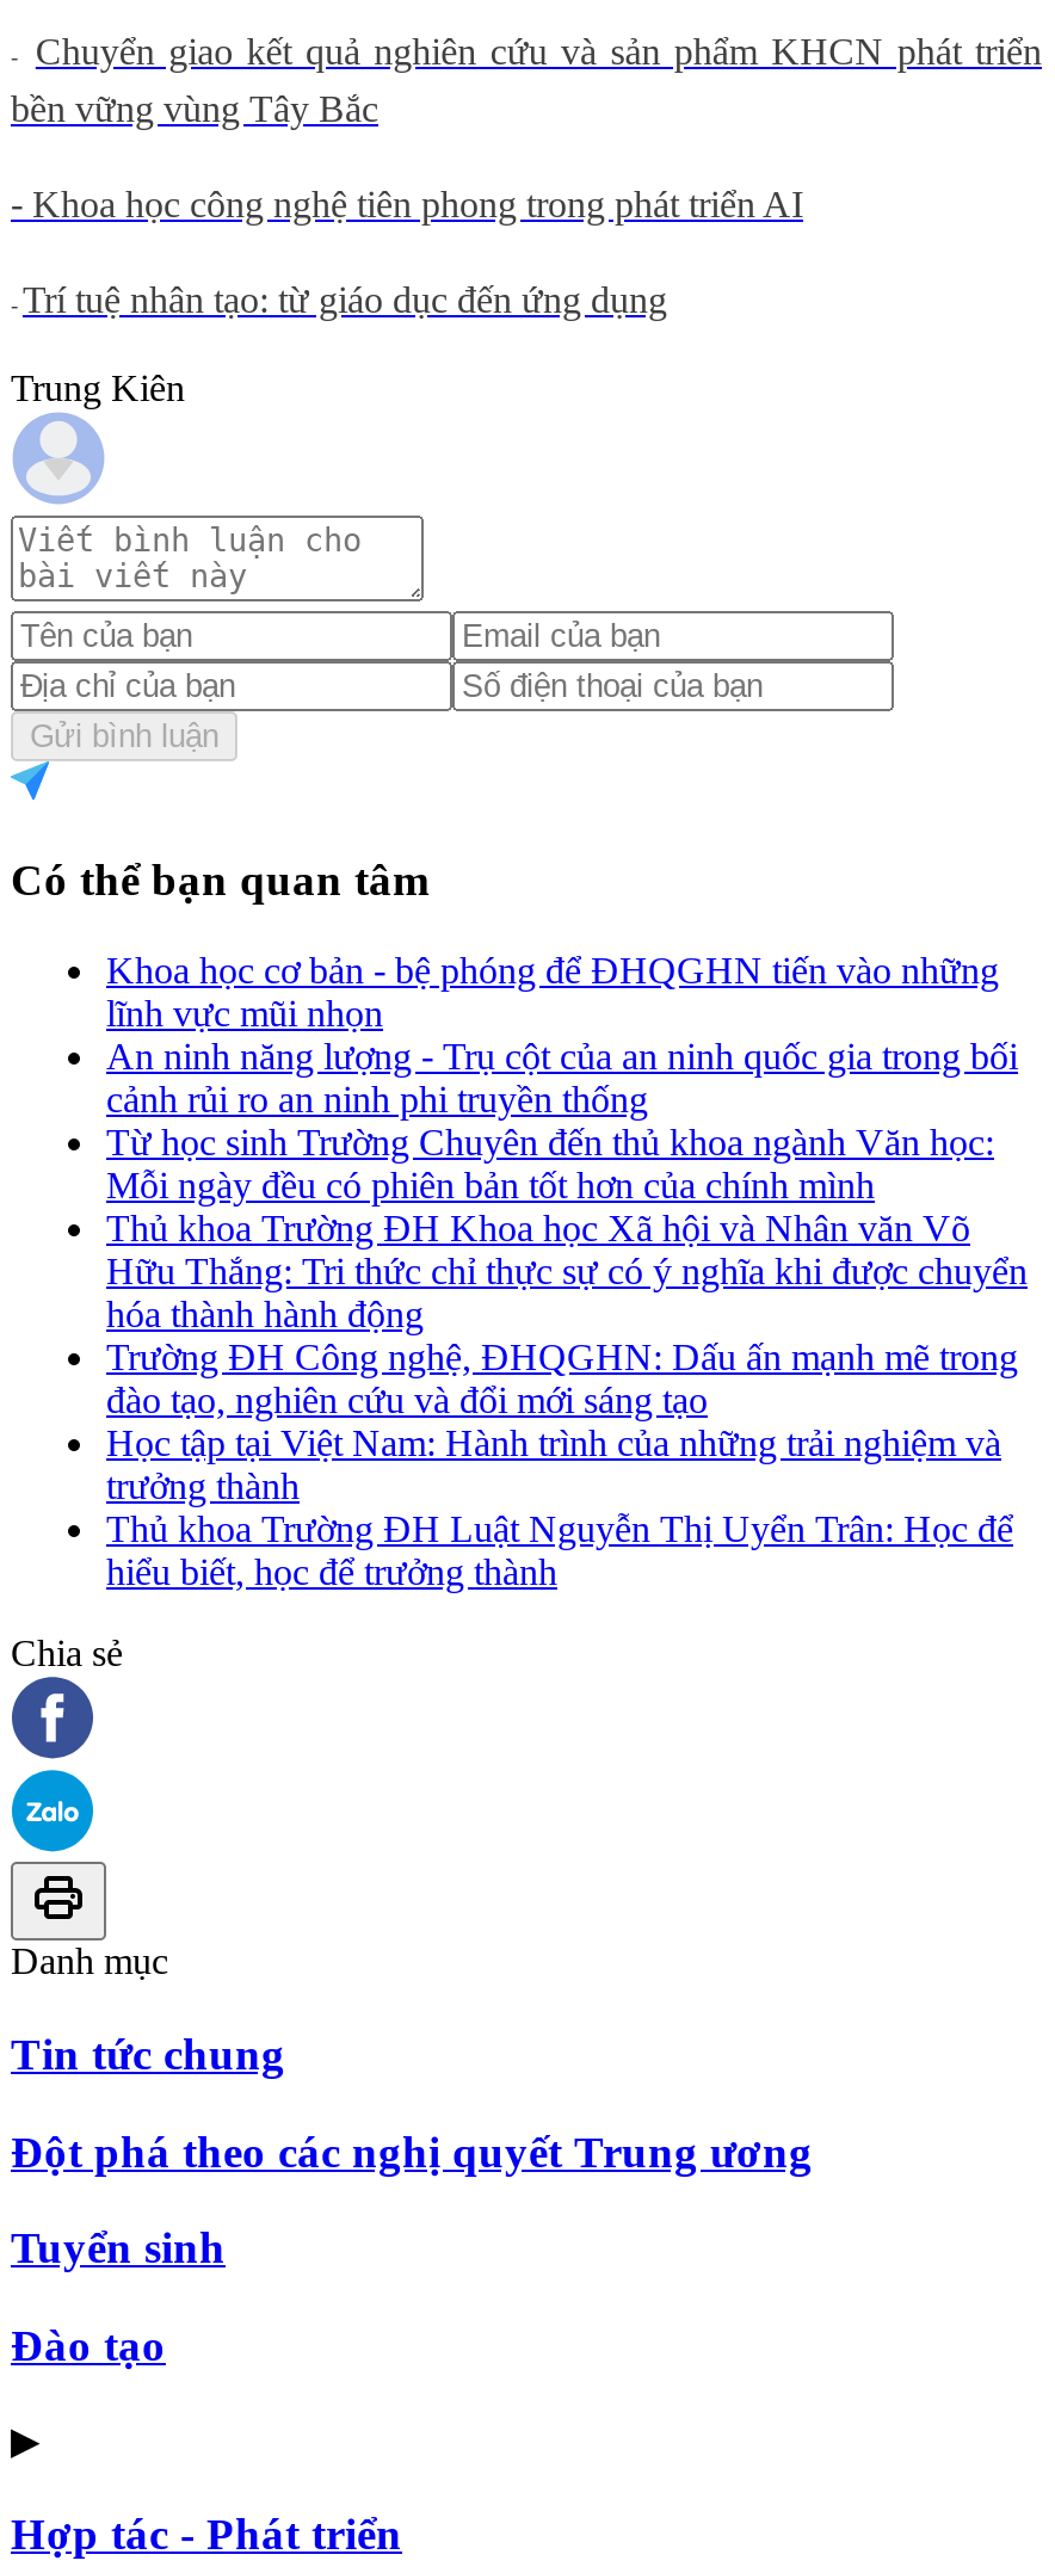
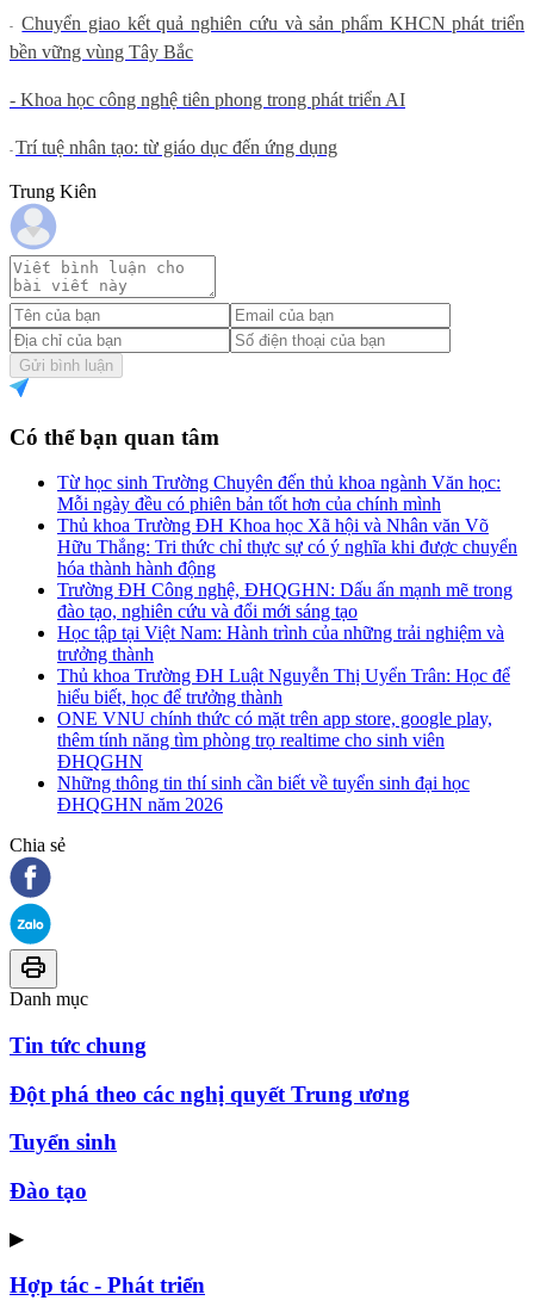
[106,950,1018,1120] Khoa học cơ bản - bệ phóng để ĐHQGHN tiến vào những | lĩnh vực mũi nhọn | An ninh năng lượng - Trụ cột của an ninh quốc gia trong bối | cảnh rủi ro an ninh phi truyền thống -> none
moved [106,1122,1028,1592] -> [57,472,517,707]: Từ học sinh Trường Chuyên đến thủ khoa ngành Văn học: | Mỗi ngày đều có phiên bản tốt hơn của chính mình | Thủ khoa Trường ĐH Khoa học Xã hội và Nhân văn Võ | ... | Thủ khoa Trường ĐH Luật Nguyễn Thị Uyển Trân: Học để | hiểu biết, học để trưởng thành
none -> [57,709,492,815] ONE VNU chính thức có mặt trên app store, google play, | thêm tính năng tìm phòng trọ realtime cho sinh viên | ĐHQGHN | Những thông tin thí sinh cần biết về tuyển sinh đại học | ĐHQGHN năm 2026

